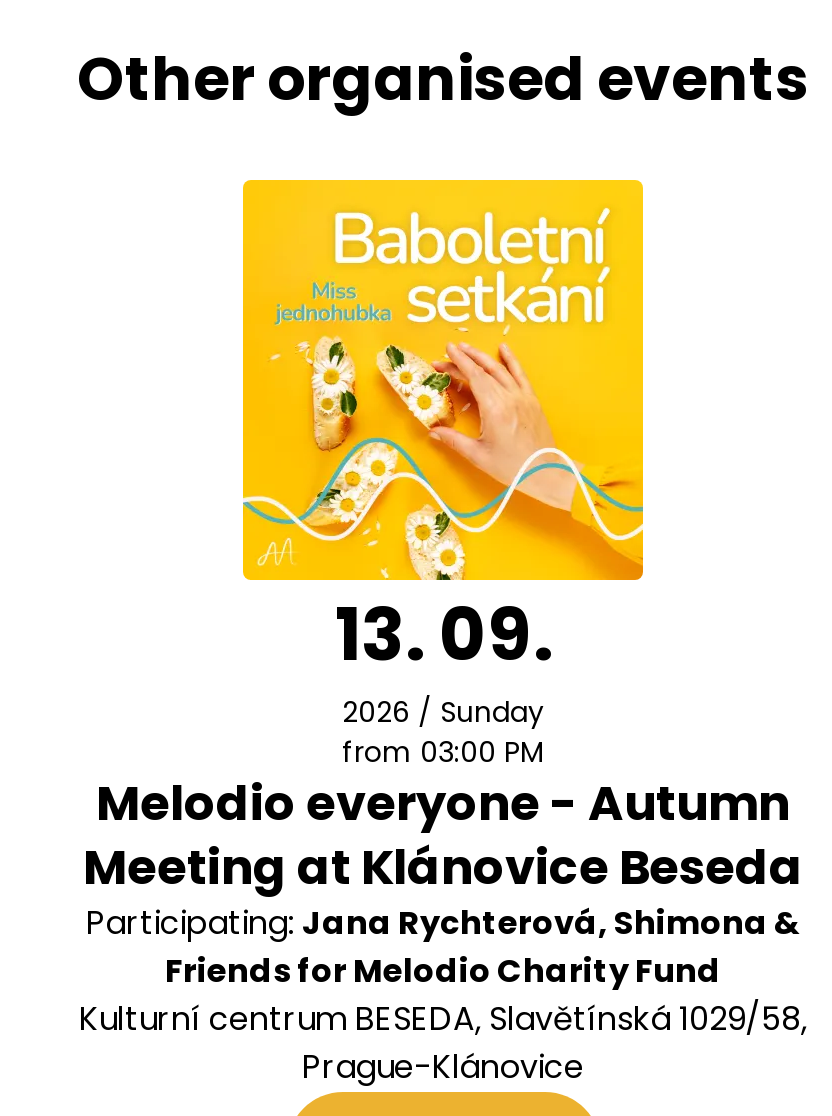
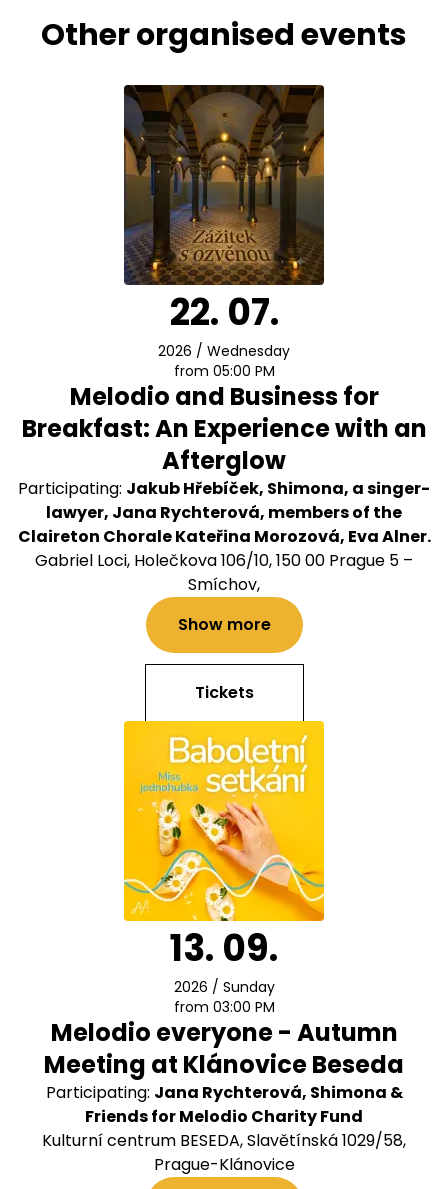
none -> [17,84,430,704] [image] | 22. 07. | 2026 / Wednesday | from 05:00 PM | Melodio and Business for | Breakfast: An Experience with an | Afterglow | Participating: Jakub Hřebíček, Shimona, a singer- | lawyer, Jana Rychterová, members of the | Claireton Chorale Kateřina Morozová, Eva Alner. | Gabriel Loci, Holečkova 106/10, 150 00 Prague 5 – | Smíchov, | Show more | Tickets

